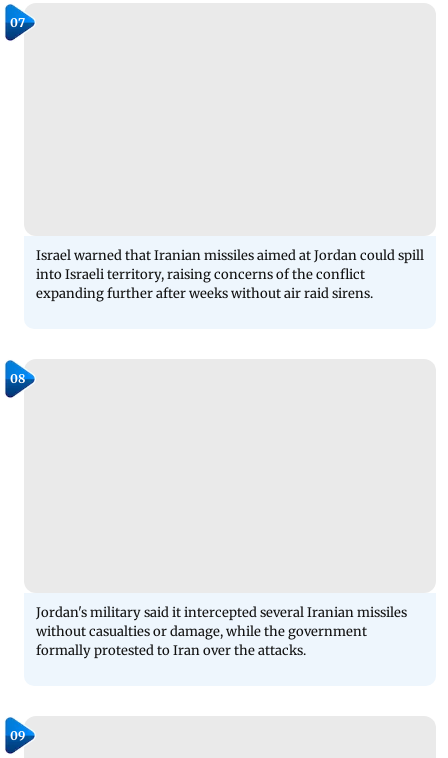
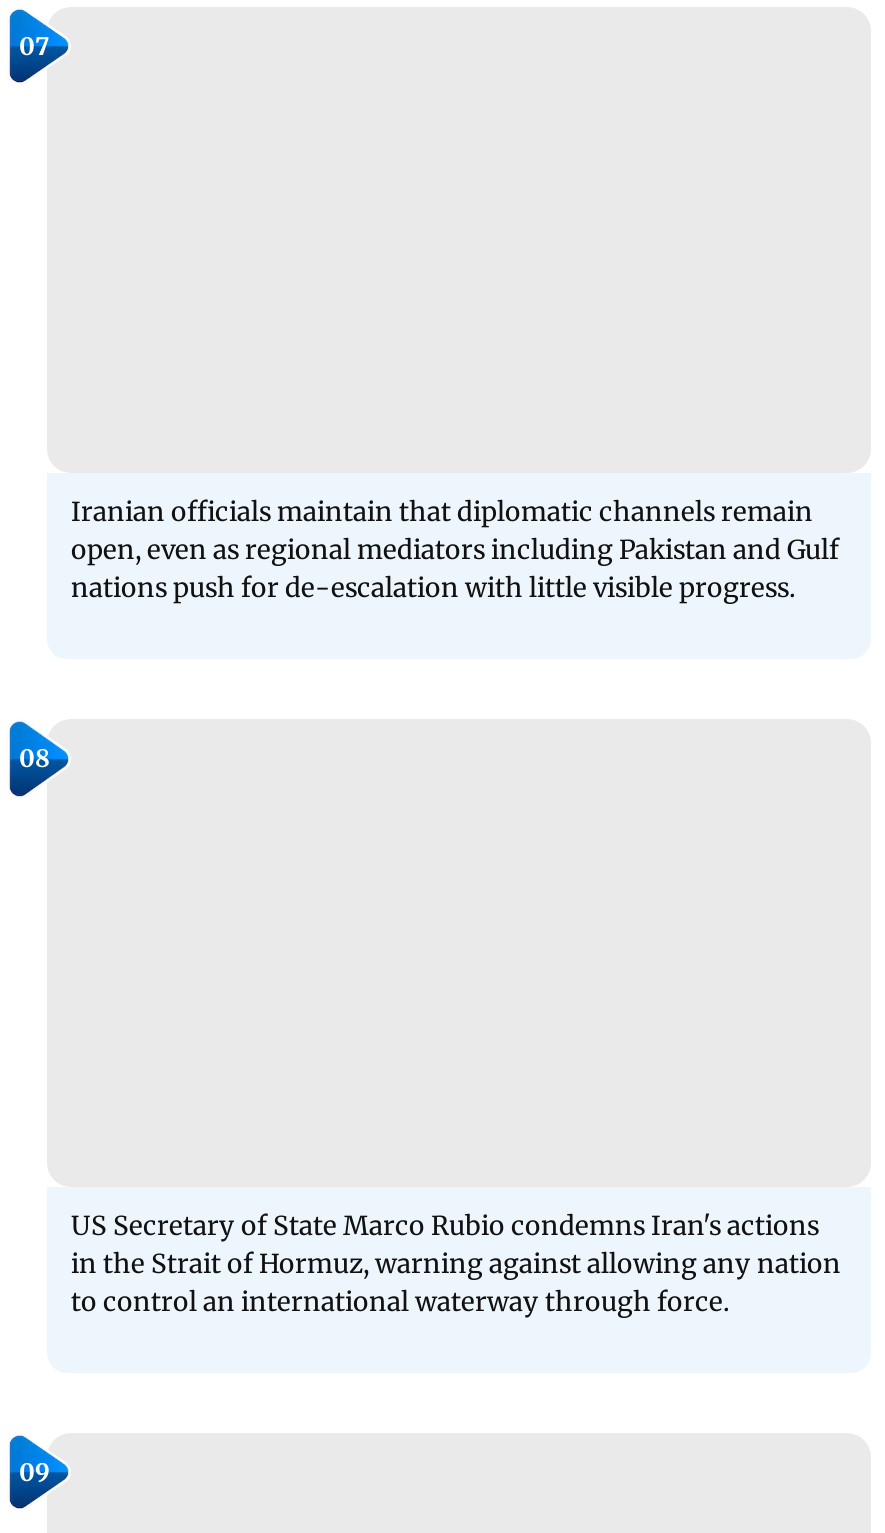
[36,247,424,302] Israel warned that Iranian missiles aimed at Jordan could spill | into Israeli territory, raising concerns of the conflict | expanding further after weeks without air raid sirens. -> [71,495,839,605] Iranian officials maintain that diplomatic channels remain | open, even as regional mediators including Pakistan and Gulf | nations push for de-escalation with little visible progress.
[36,604,407,659] Jordan's military said it intercepted several Iranian missiles | without casualties or damage, while the government | formally protested to Iran over the attacks. -> [71,1208,841,1318] US Secretary of State Marco Rubio condemns Iran's actions | in the Strait of Hormuz, warning against allowing any nation | to control an international waterway through force.

